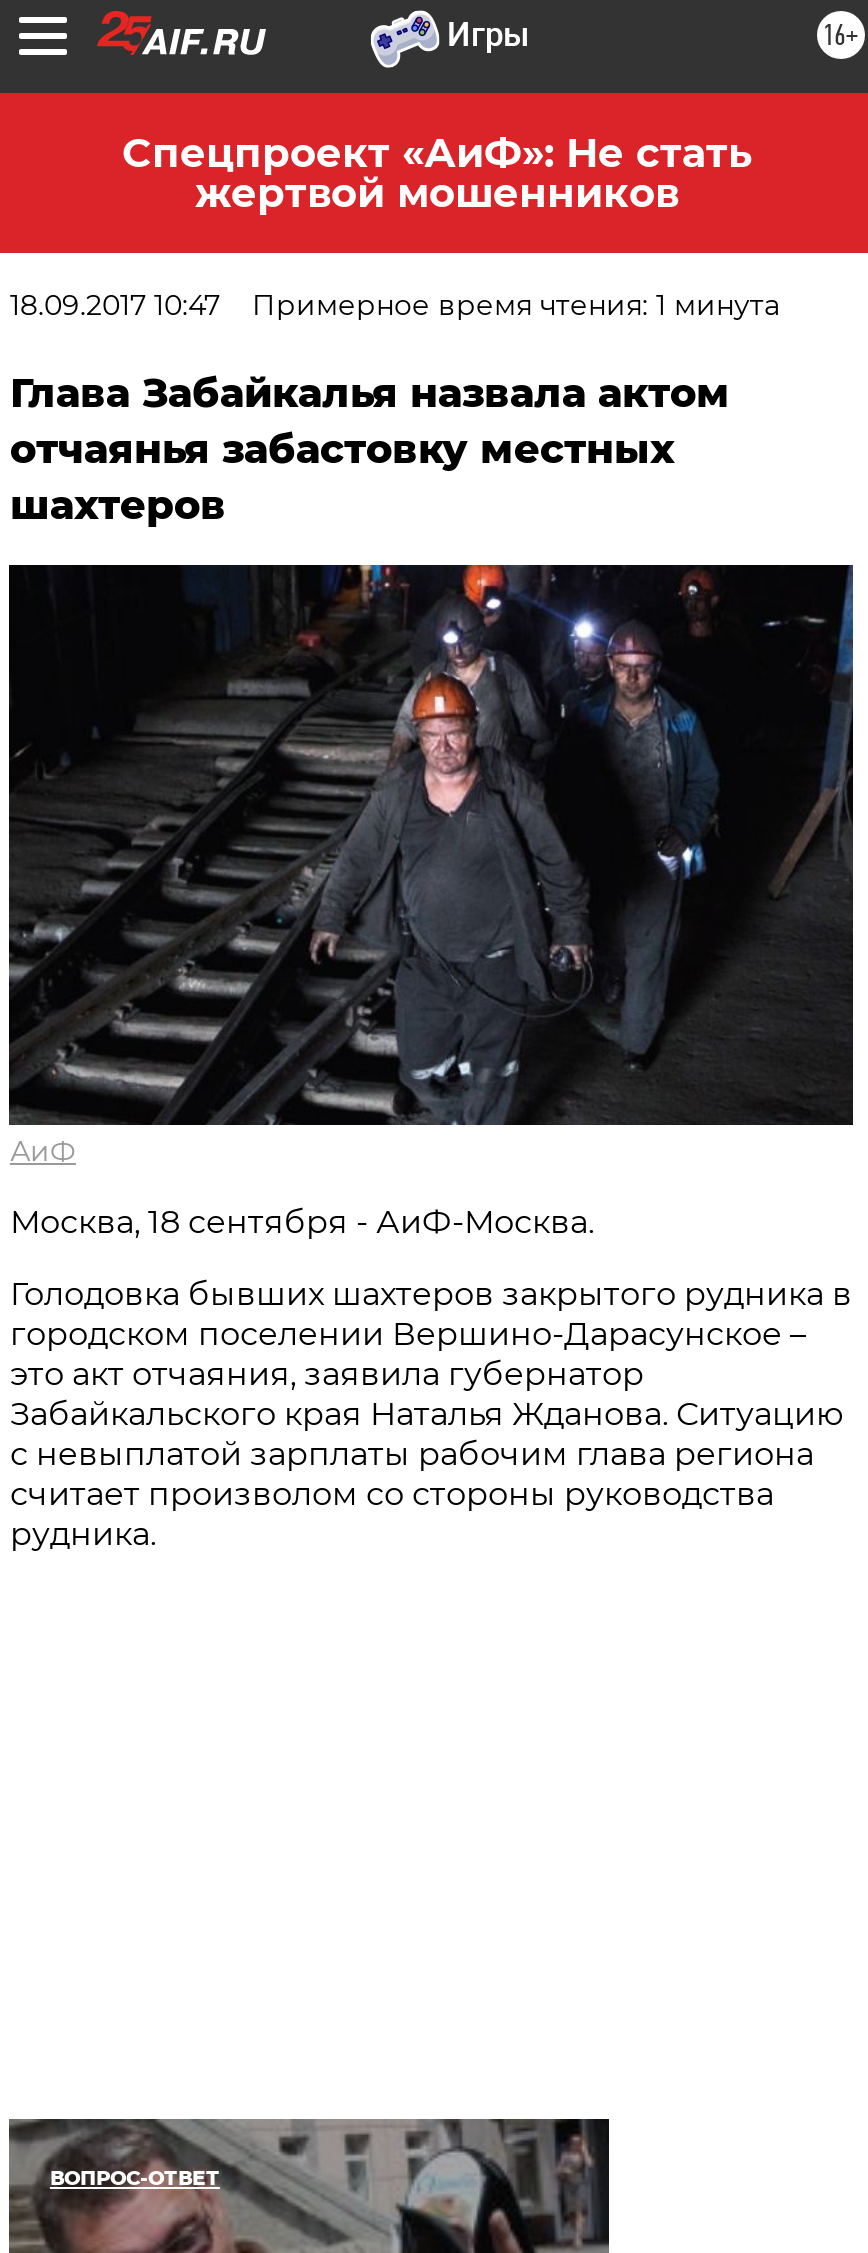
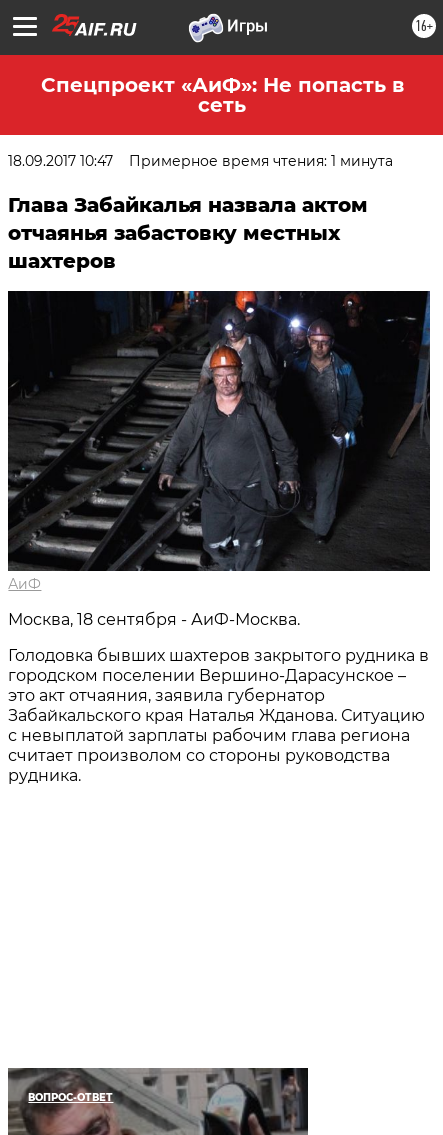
[122,129,752,217] Спецпроект «АиФ»: Не стать | жертвой мошенников -> [40,73,403,117] Спецпроект «АиФ»: Не попасть в | сеть

